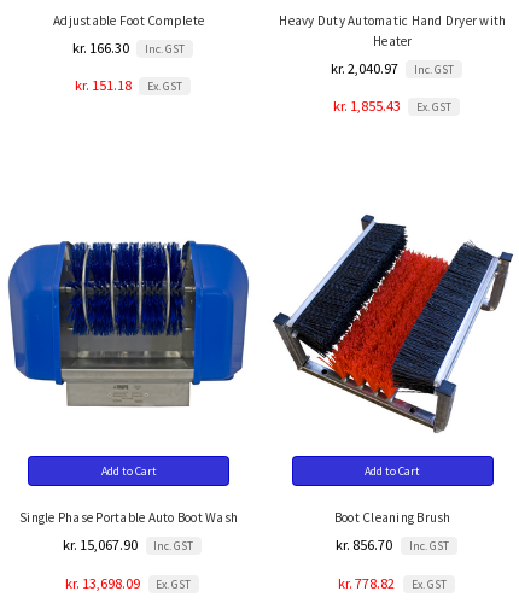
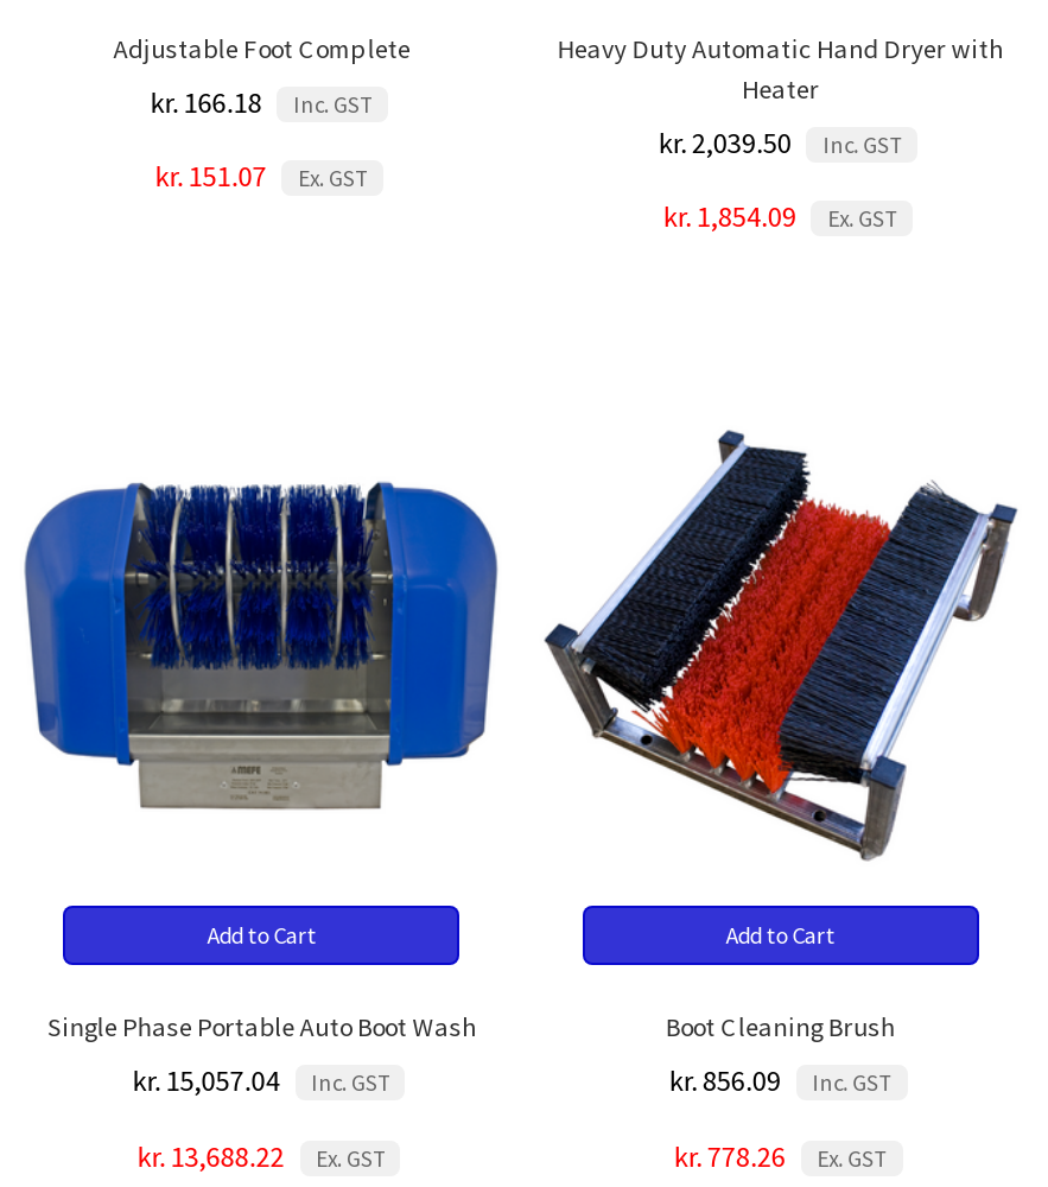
[72,38,185,56] kr. 166.30 Inc. GST -> [150,84,371,119] kr. 166.18 Inc. GST
[330,59,454,77] kr. 2,040.97 Inc. GST -> [658,124,901,160] kr. 2,039.50 Inc. GST
[74,76,182,95] kr. 151.18 Ex. GST -> [155,159,367,194] kr. 151.07 Ex. GST
[333,97,452,115] kr. 1,855.43 Ex. GST -> [663,199,896,235] kr. 1,854.09 Ex. GST
[63,536,194,554] kr. 15,067.90 Inc. GST -> [132,1063,389,1098] kr. 15,057.04 Inc. GST
[336,536,449,554] kr. 856.70 Inc. GST -> [669,1063,890,1098] kr. 856.09 Inc. GST
[65,574,191,592] kr. 13,698.09 Ex. GST -> [137,1138,385,1173] kr. 13,688.22 Ex. GST
[338,574,446,592] kr. 778.82 Ex. GST -> [674,1138,886,1173] kr. 778.26 Ex. GST

